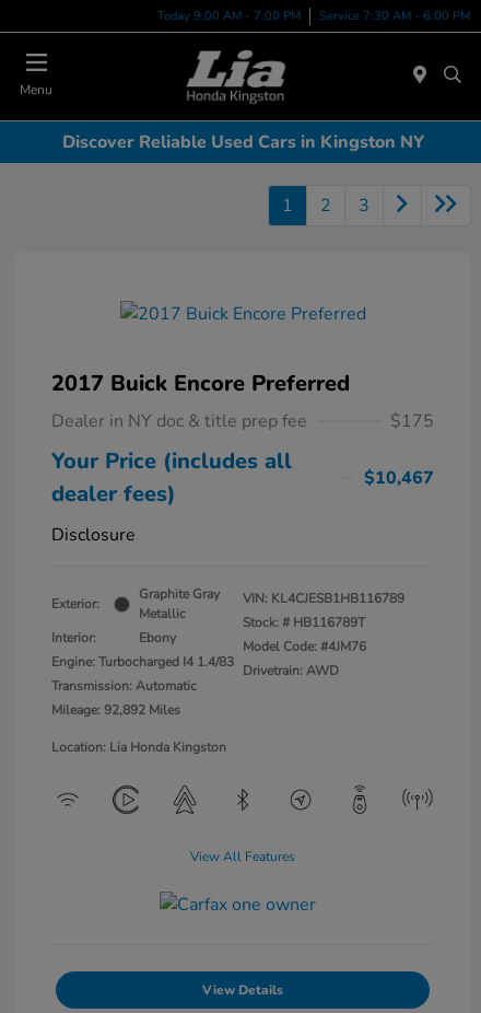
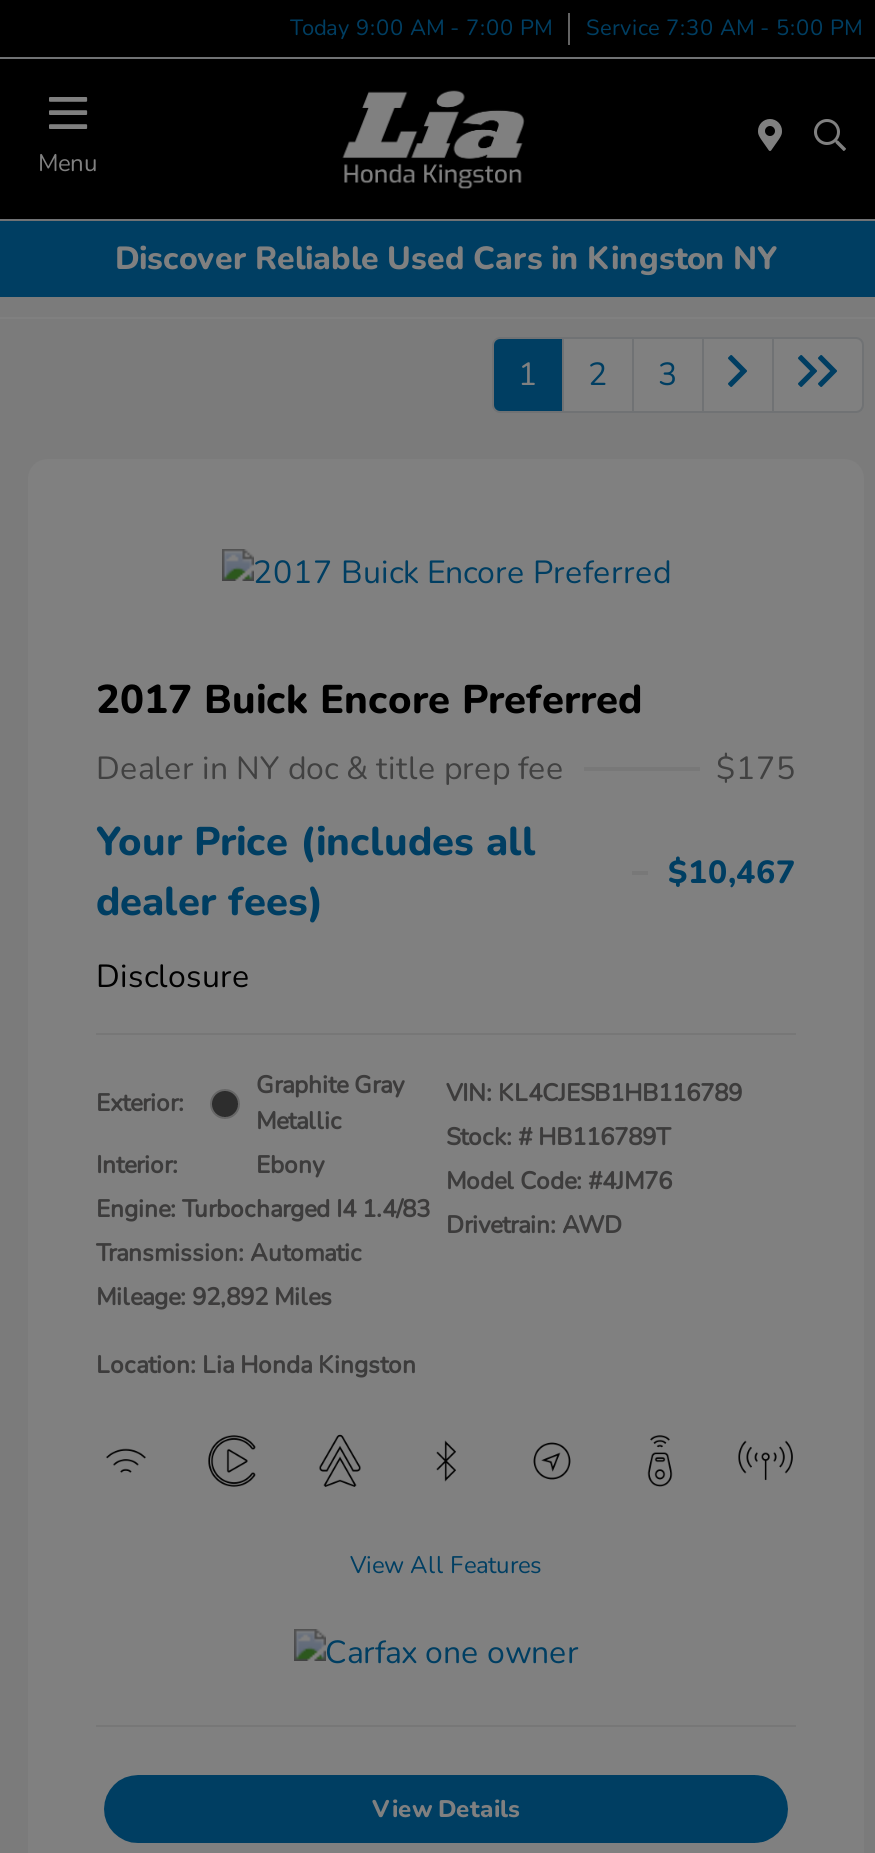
[157,7,470,24] Today 9:00 AM - 7:00 PM Service 7:30 AM - 6:00 PM -> [290,12,862,42] Today 9:00 AM - 7:00 PM Service 7:30 AM - 5:00 PM

